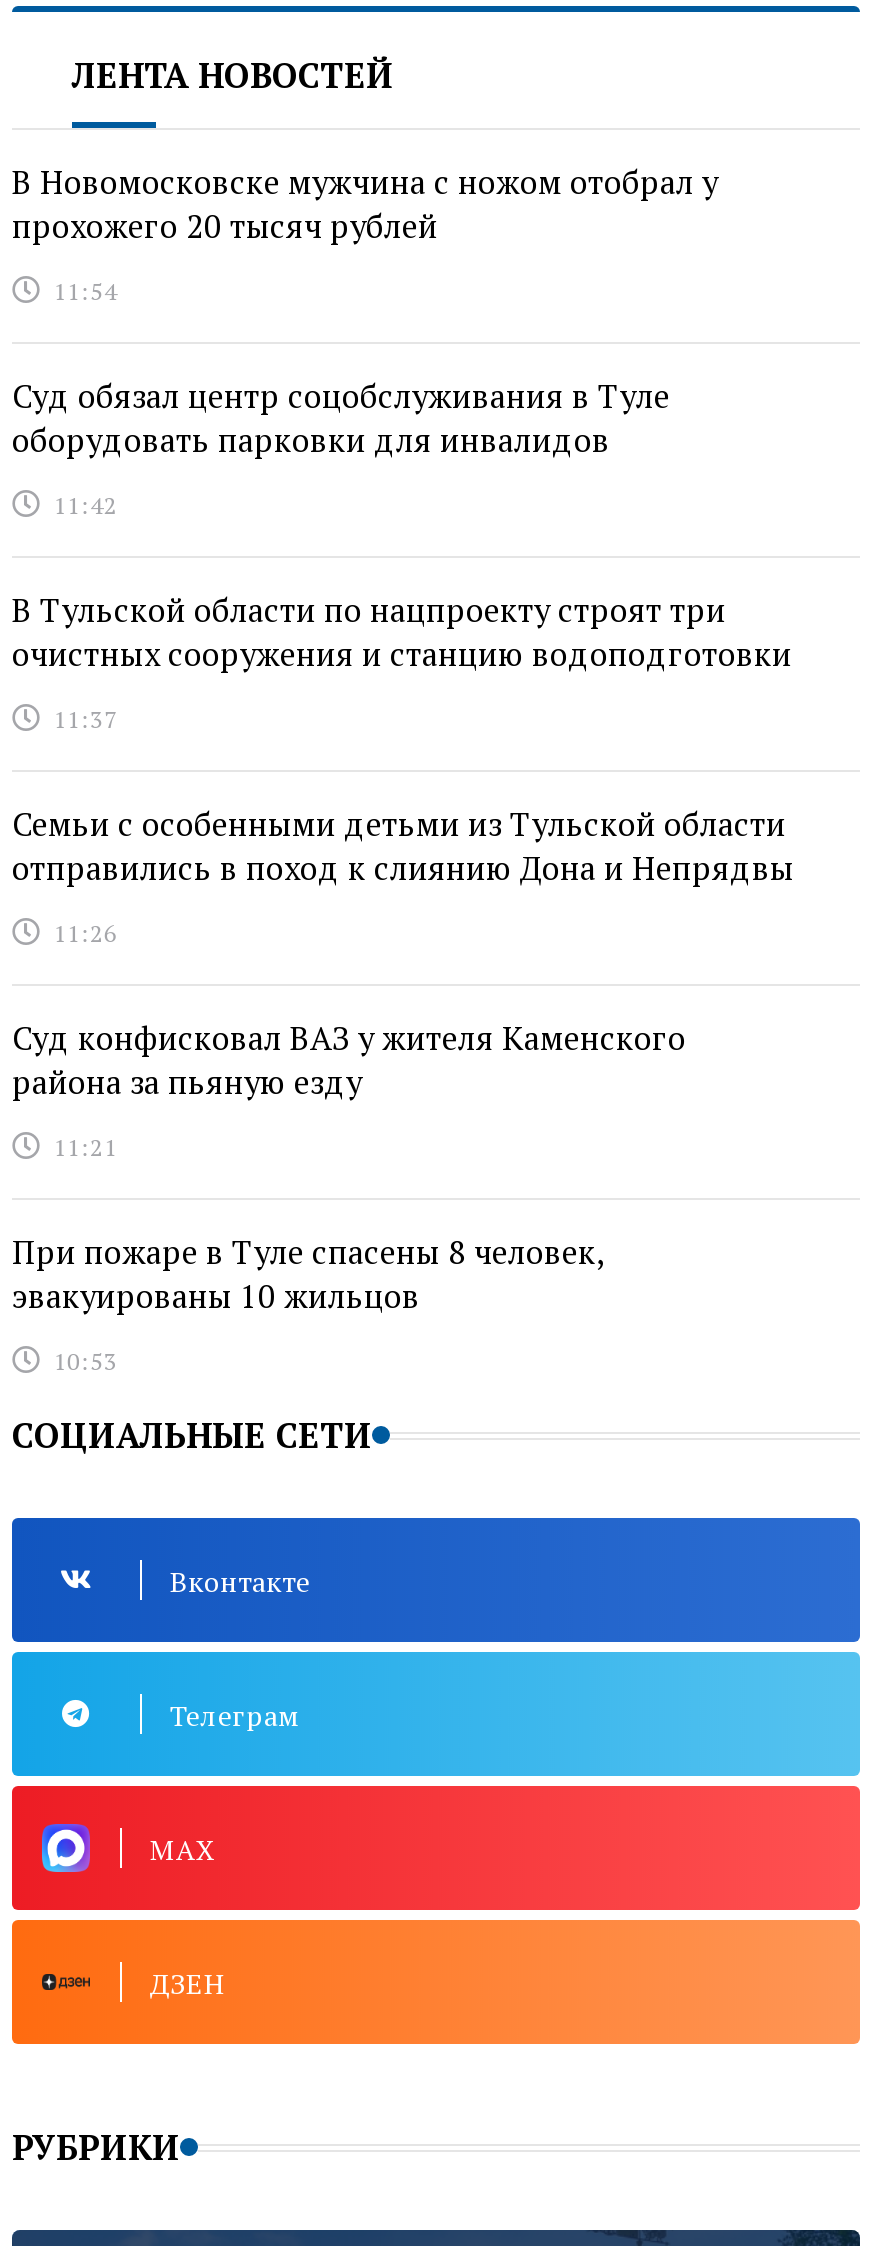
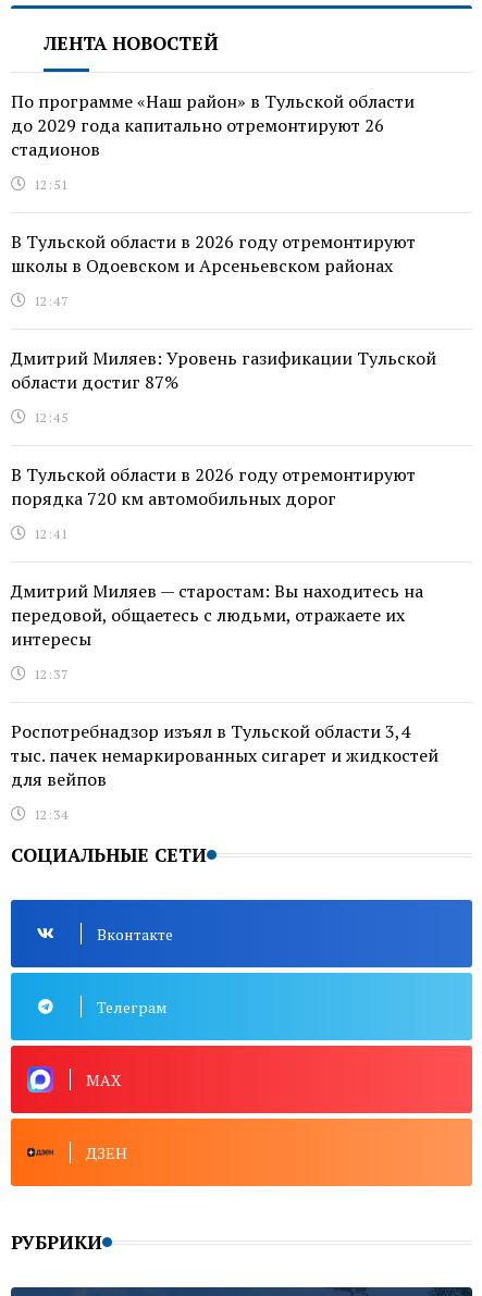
[12,160,718,248] В Новомосковске мужчина с ножом отобрал у | прохожего 20 тысяч рублей -> [11,89,415,161] По программе «Наш район» в Тульской области | до 2029 года капитально отремонтируют 26 | стадионов
[46,276,117,306] 11:54 -> [29,176,68,193] 12:51
[12,374,670,462] Суд обязал центр соцобслуживания в Туле | оборудовать парковки для инвалидов -> [11,230,416,277] В Тульской области в 2026 году отремонтируют | школы в Одоевском и Арсеньевском районах
[46,490,117,520] 11:42 -> [29,293,68,309] 12:47
[12,588,792,676] В Тульской области по нацпроекту строят три | очистных сооружения и станцию водоподготовки -> [11,346,436,394] Дмитрий Миляев: Уровень газификации Тульской | области достиг 87%
[46,704,117,734] 11:37 -> [29,409,68,425] 12:45
[12,802,794,890] Семьи с особенными детьми из Тульской области | отправились в поход к слиянию Дона и Непрядвы -> [11,462,416,510] В Тульской области в 2026 году отремонтируют | порядка 720 км автомобильных дорог
[46,918,117,948] 11:26 -> [29,526,68,542] 12:41
[12,1016,686,1104] Суд конфисковал ВАЗ у жителя Каменского | района за пьяную езду -> [11,579,423,651] Дмитрий Миляев — старостам: Вы находитесь на | передовой, общаетесь с людьми, отражаете их | интересы
[46,1132,117,1162] 11:21 -> [29,666,68,682] 12:37
[12,1230,606,1318] При пожаре в Туле спасены 8 человек, | эвакуированы 10 жильцов -> [11,719,438,791] Роспотребнадзор изъял в Тульской области 3,4 | тыс. пачек немаркированных сигарет и жидкостей | для вейпов
[46,1346,117,1376] 10:53 -> [29,806,68,823] 12:34

